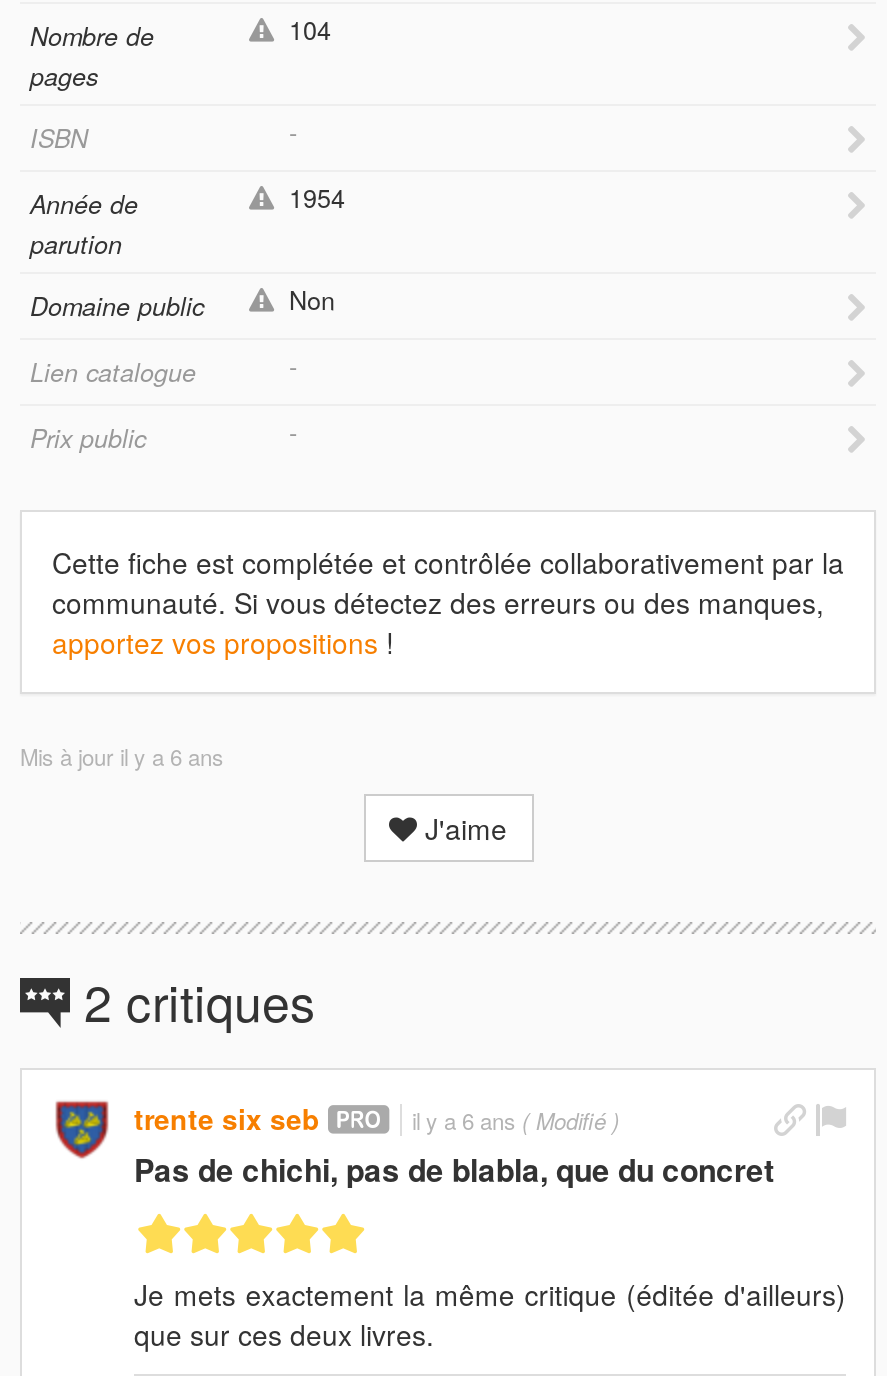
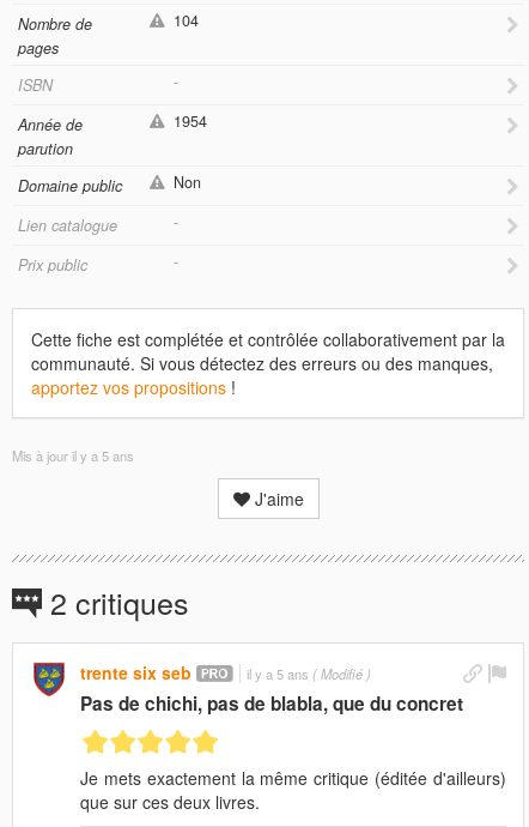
[20,739,224,771] Mis à jour il y a 6 ans -> [12,445,134,465] Mis à jour il y a 5 ans
[412,1103,620,1135] il y a 6 ans ( Modifié ) -> [247,664,371,683] il y a 5 ans ( Modifié )

